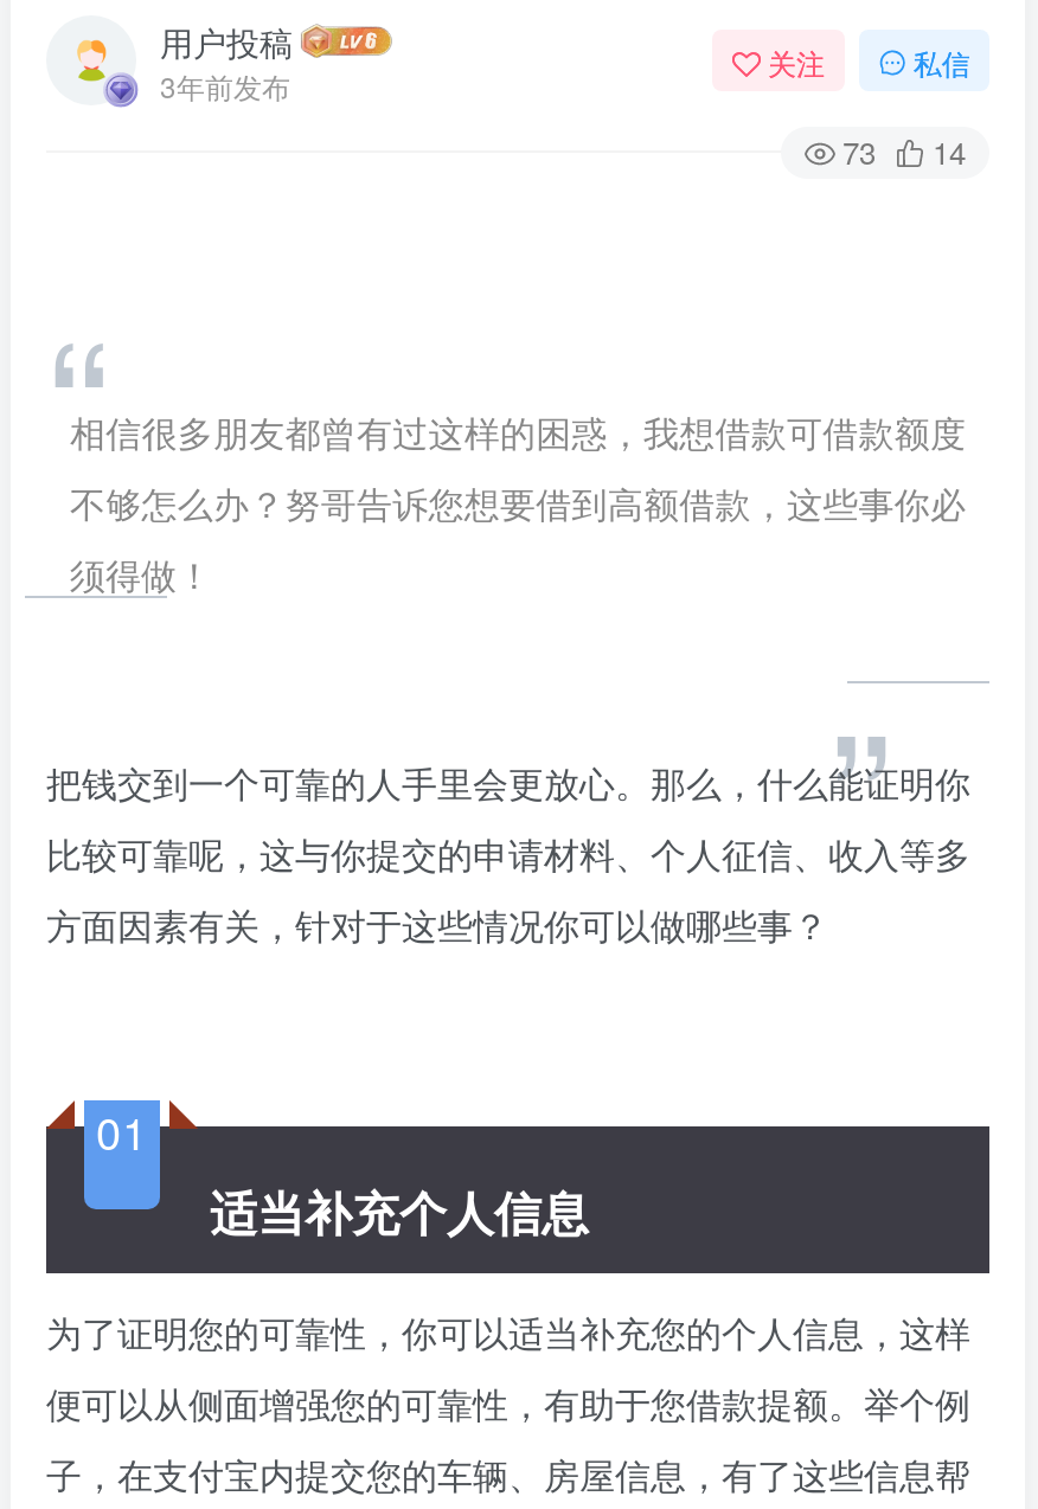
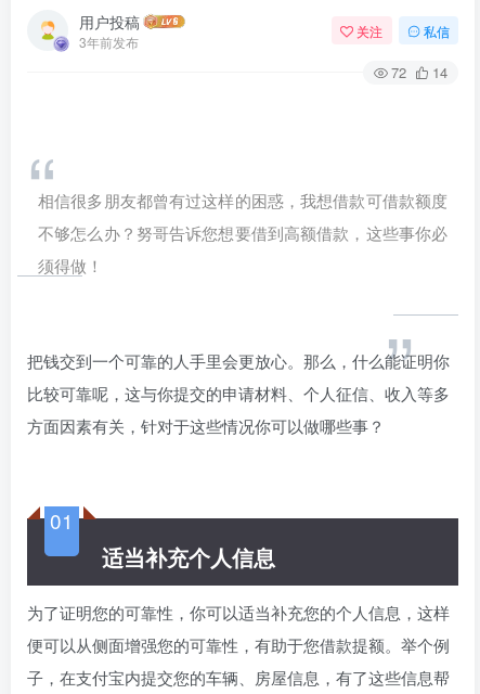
[842,129,966,174] 73 14 -> [391,62,447,82] 72 14

